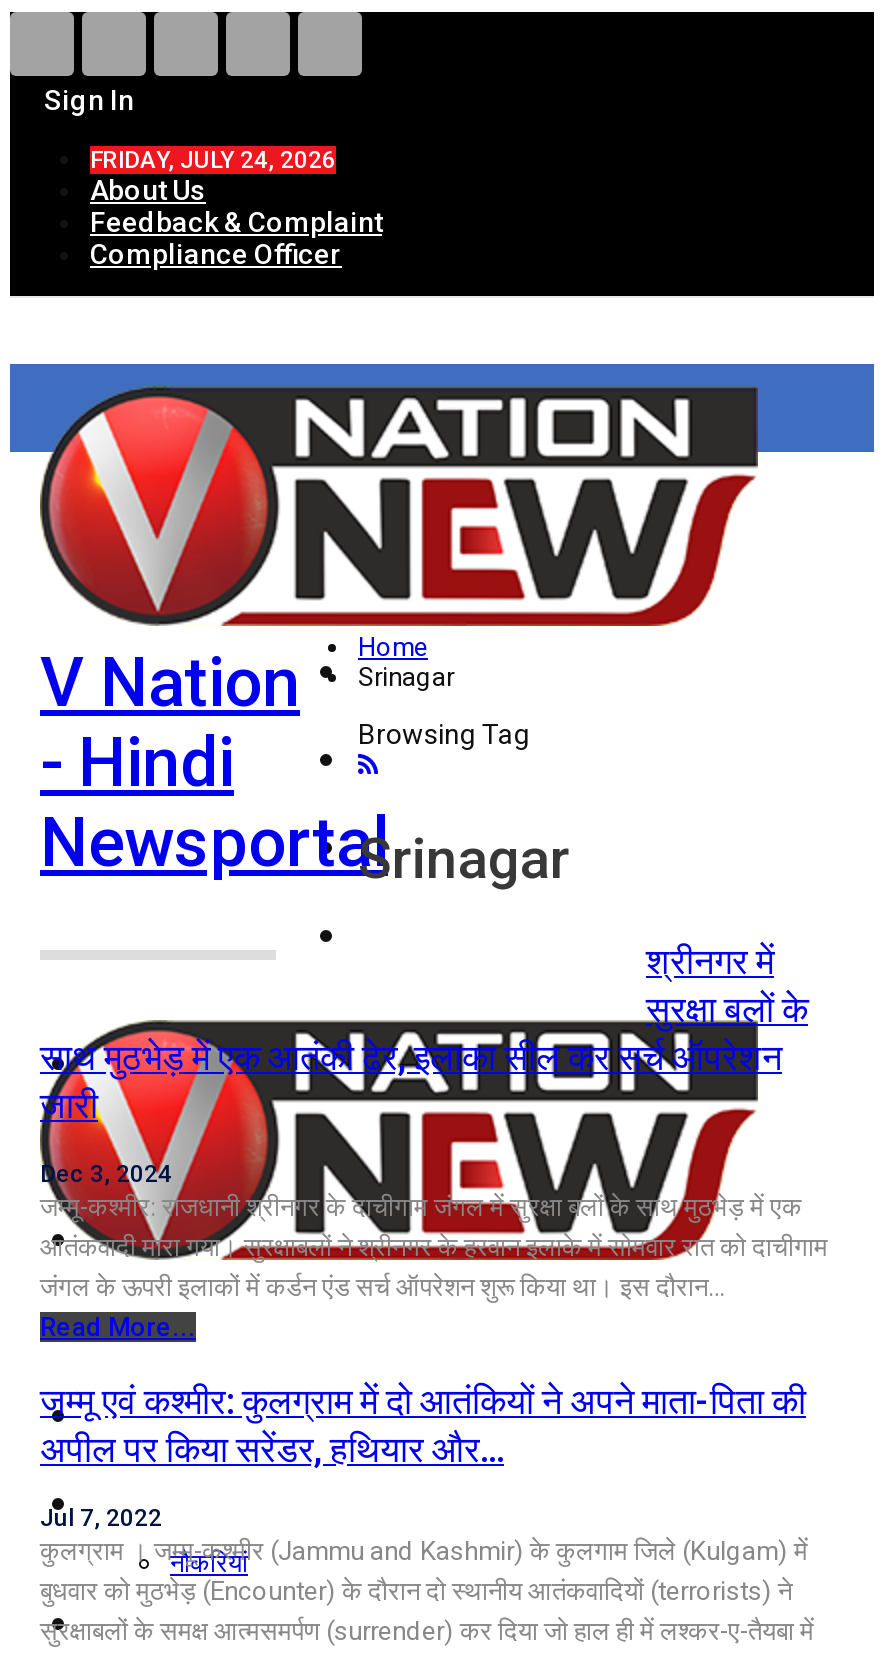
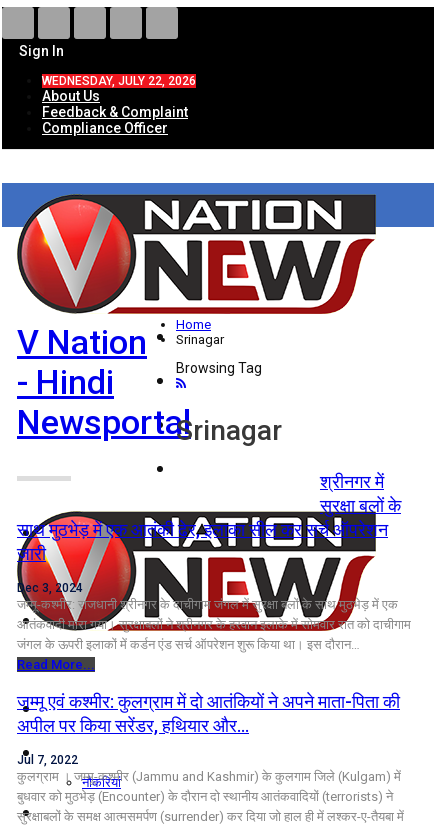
[90,146,336,174] FRIDAY, JULY 24, 2026 -> [42,74,196,88] WEDNESDAY, JULY 22, 2026

